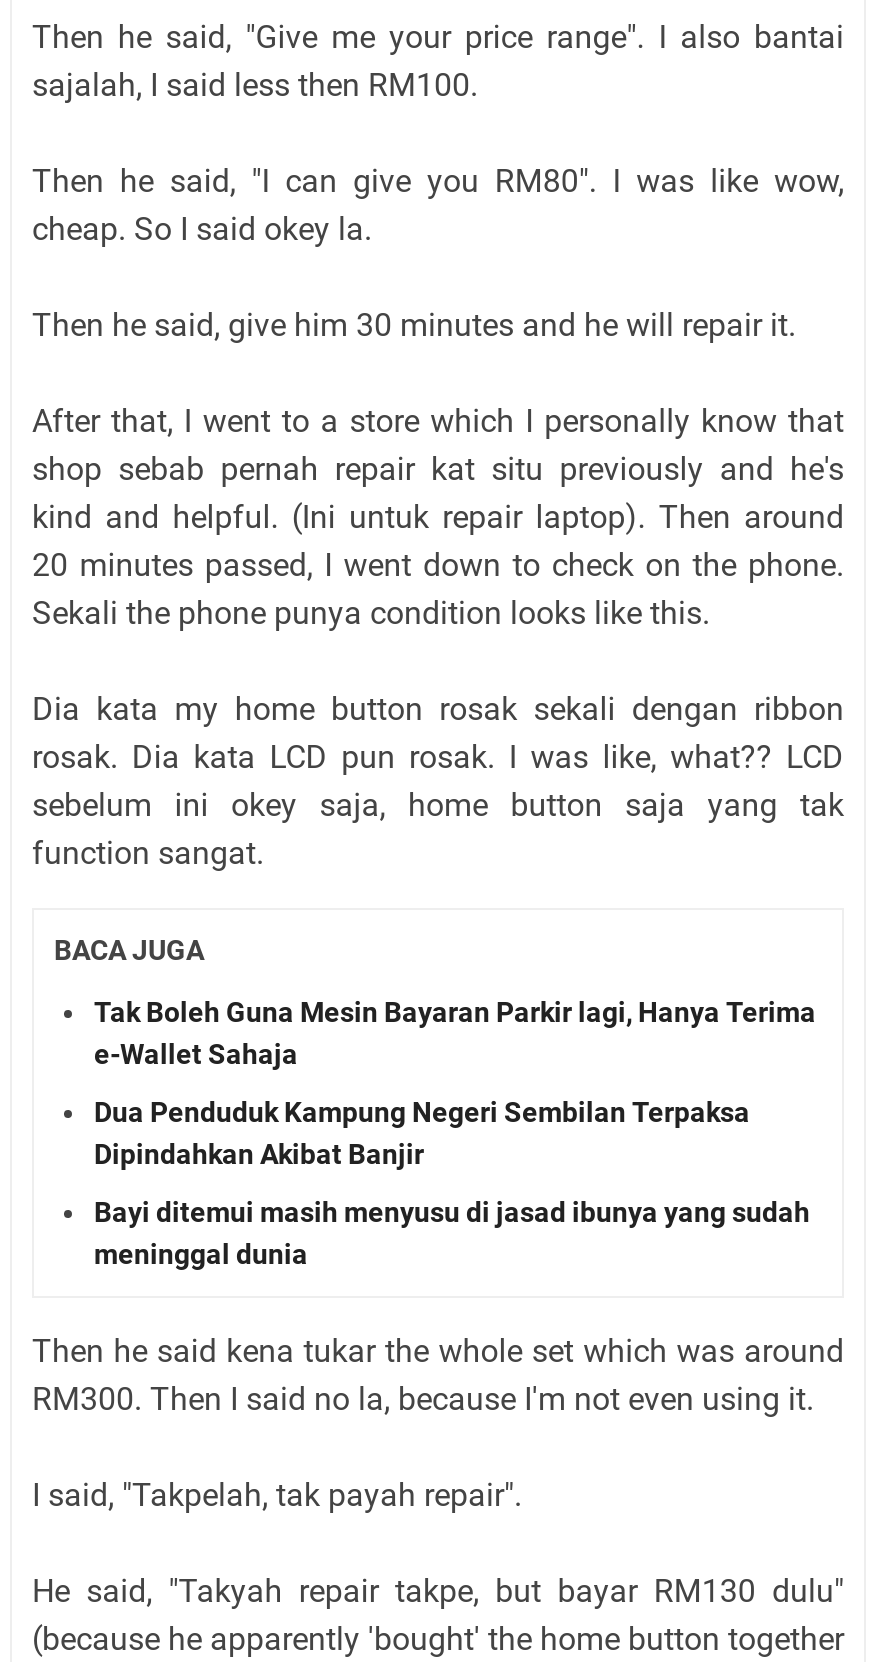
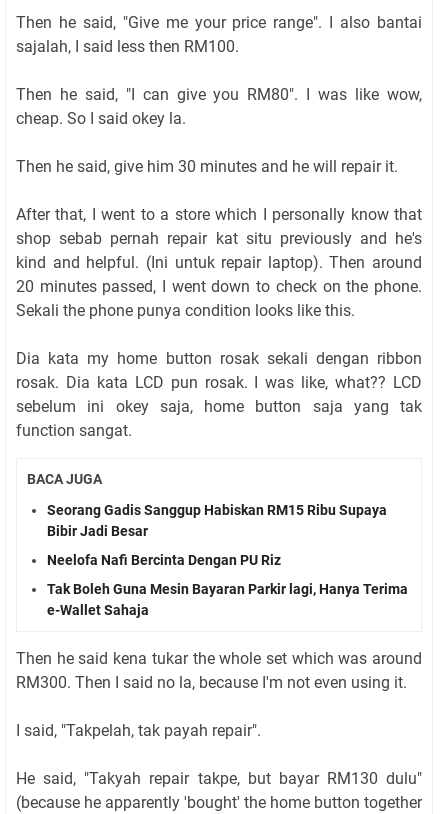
none -> [47,502,387,568] Seorang Gadis Sanggup Habiskan RM15 Ribu Supaya | Bibir Jadi Besar | Neelofa Nafi Bercinta Dengan PU Riz
moved [94,995,816,1069] -> [47,581,408,618]: Tak Boleh Guna Mesin Bayaran Parkir lagi, Hanya Terima | e-Wallet Sahaja
[94,1095,810,1269] Dua Penduduk Kampung Negeri Sembilan Terpaksa | Dipindahkan Akibat Banjir | Bayi ditemui masih menyusu di jasad ibunya yang sudah | meninggal dunia -> none

